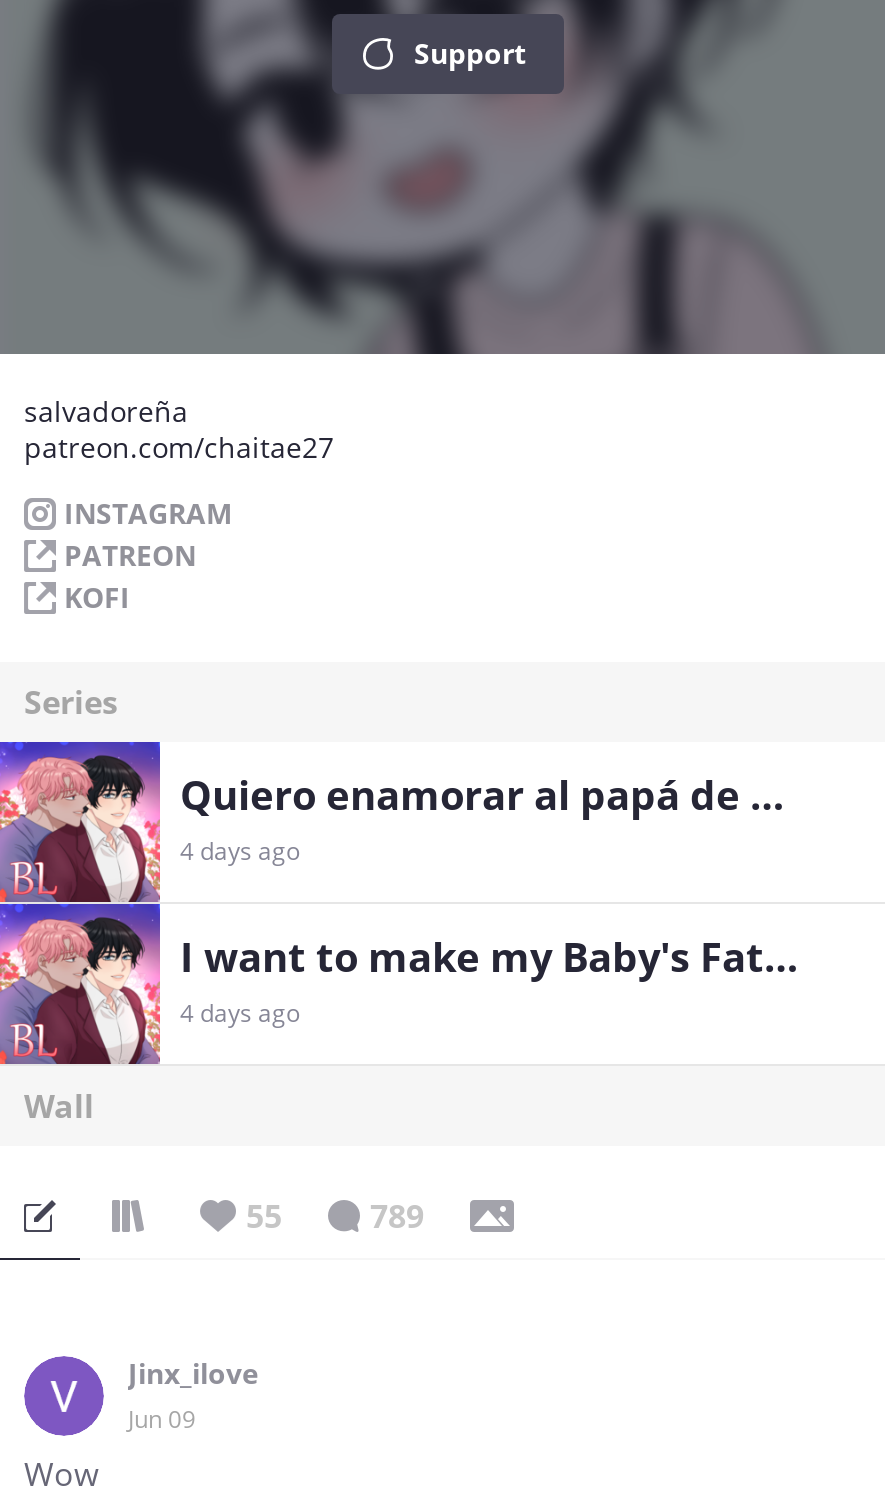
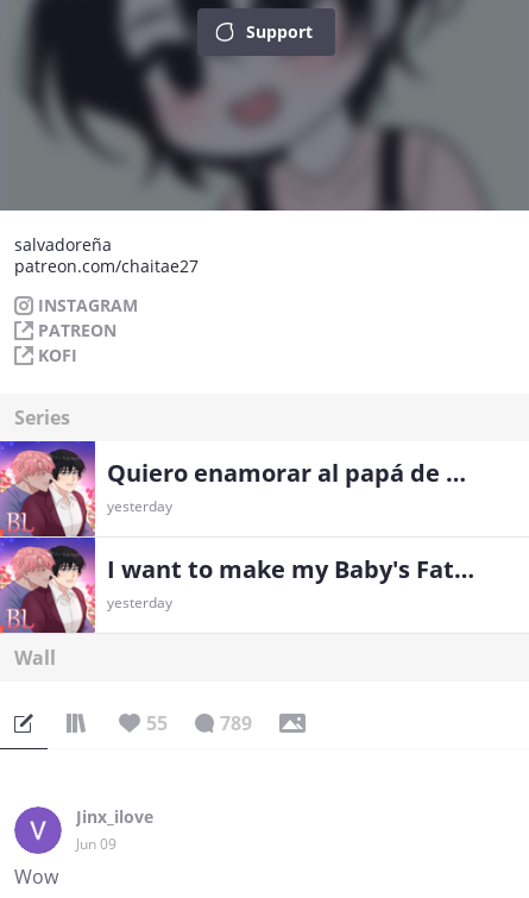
[180,833,300,867] 4 days ago -> [107,496,172,516] yesterday
[180,995,300,1029] 4 days ago -> [107,592,172,612] yesterday

